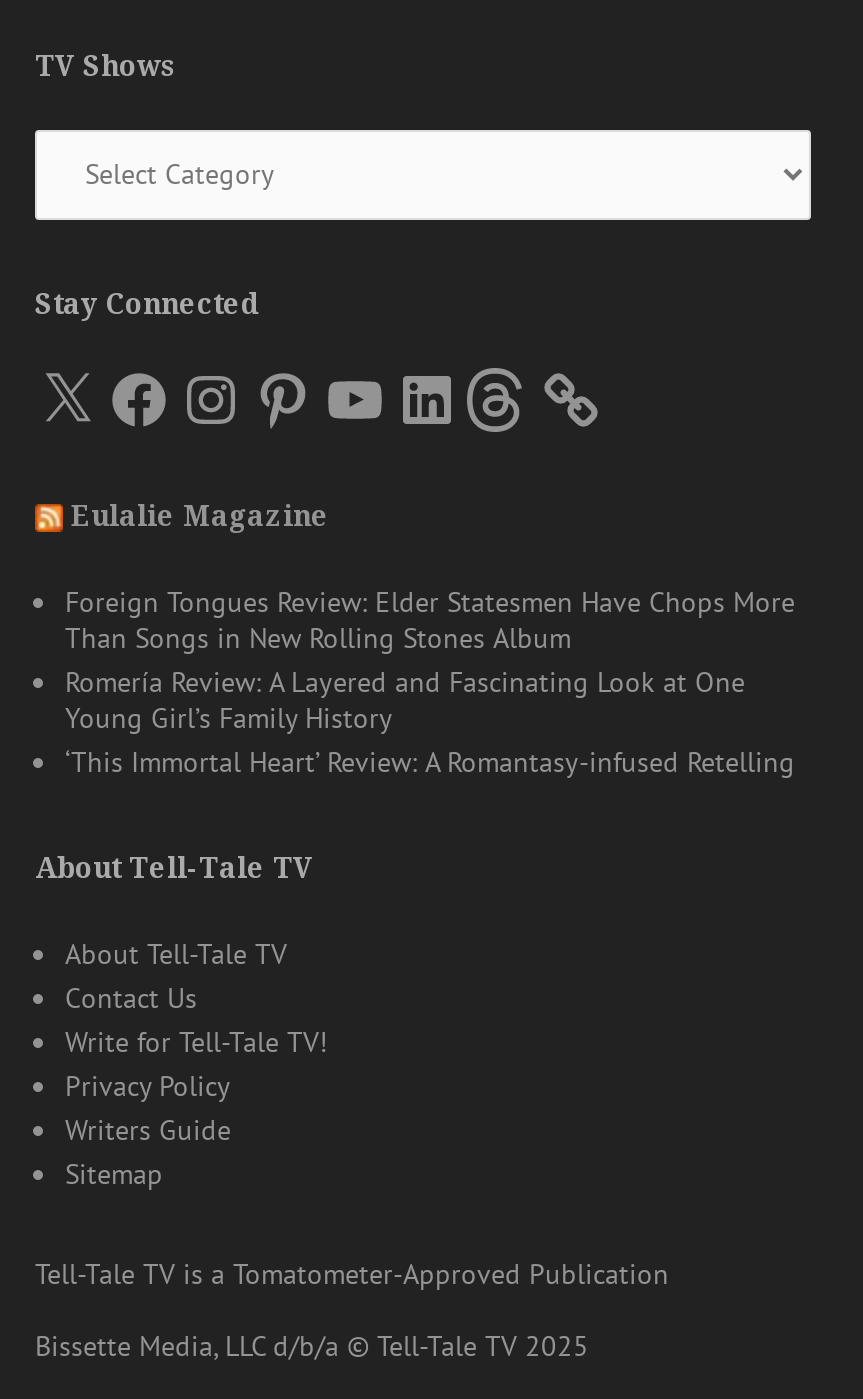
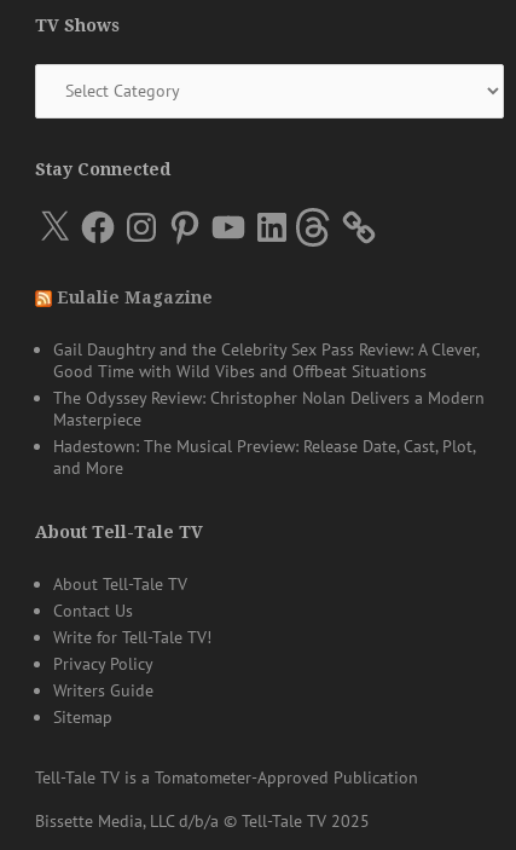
[65,584,795,780] Foreign Tongues Review: Elder Statesmen Have Chops More | Than Songs in New Rolling Stones Album | Romería Review: A Layered and Fascinating Look at One | Young Girl’s Family History | ‘This Immortal Heart’ Review: A Romantasy-infused Retelling -> [53,338,485,479] Gail Daughtry and the Celebrity Sex Pass Review: A Clever, | Good Time with Wild Vibes and Offbeat Situations | The Odyssey Review: Christopher Nolan Delivers a Modern | Masterpiece | Hadestown: The Musical Preview: Release Date, Cast, Plot, | and More

